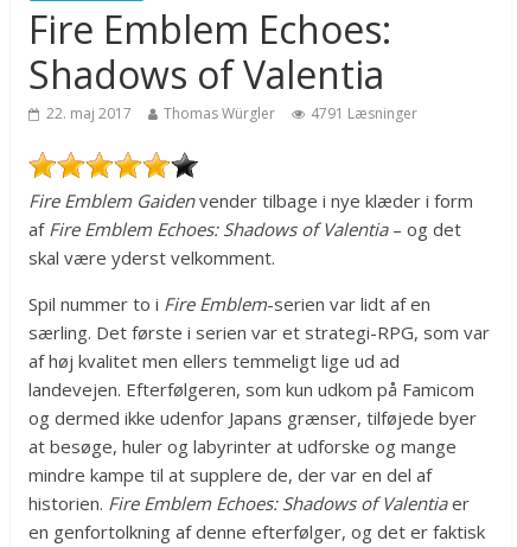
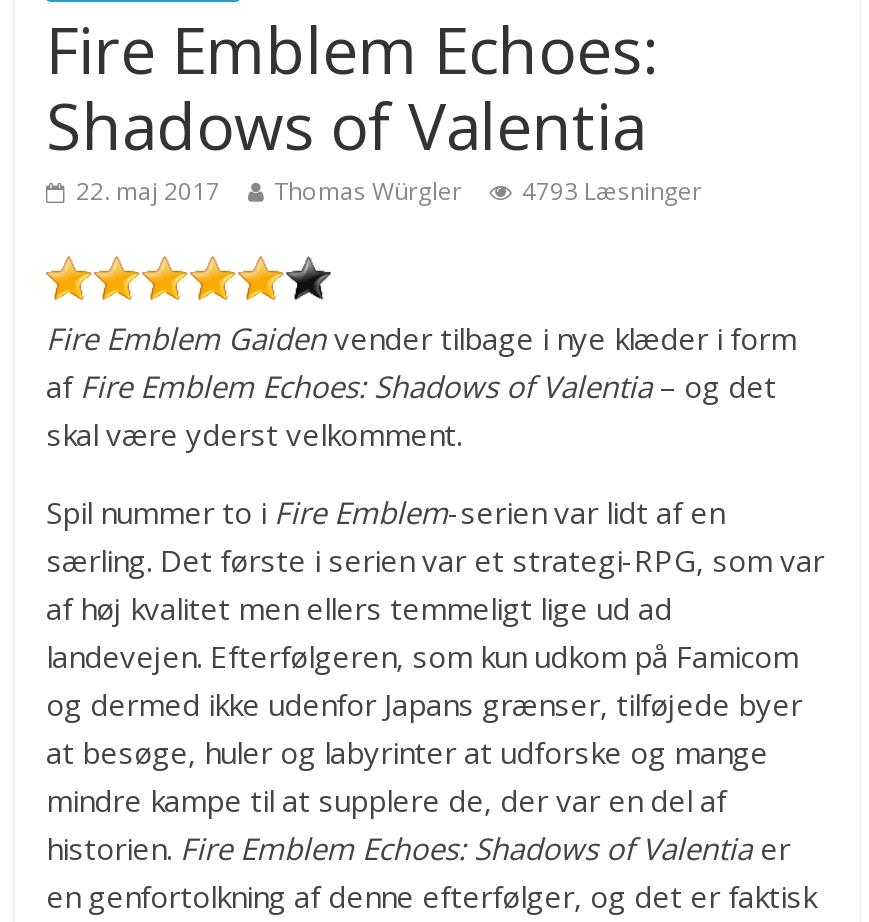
[47,103,418,124] 22. maj 2017 Thomas Würgler 4791 Læsninger -> [76,174,702,208] 22. maj 2017 Thomas Würgler 4793 Læsninger

